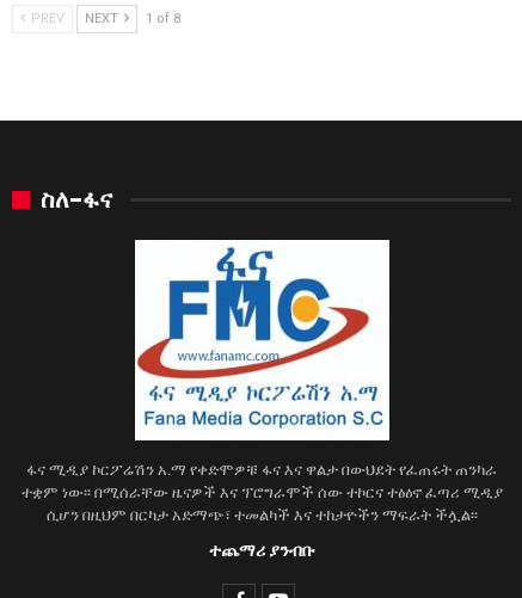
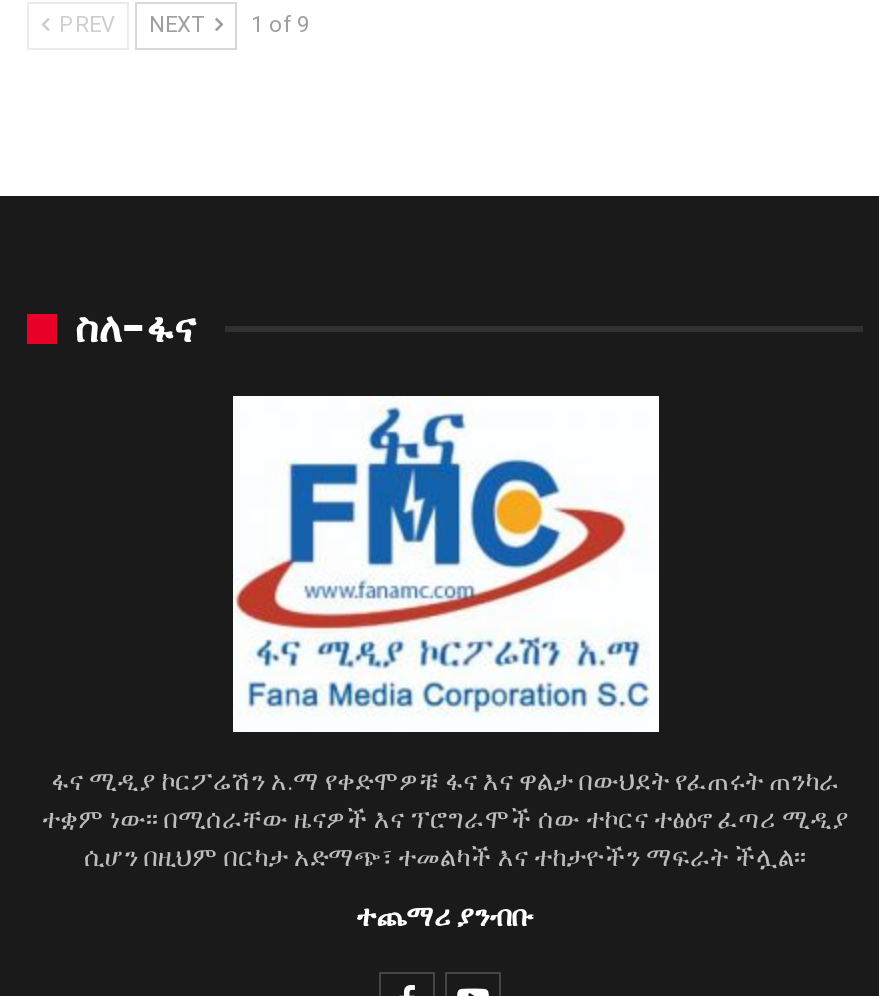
[27,11,180,26] PREV NEXT 1 of 8 -> [53,12,309,38] PREV NEXT 1 of 9

